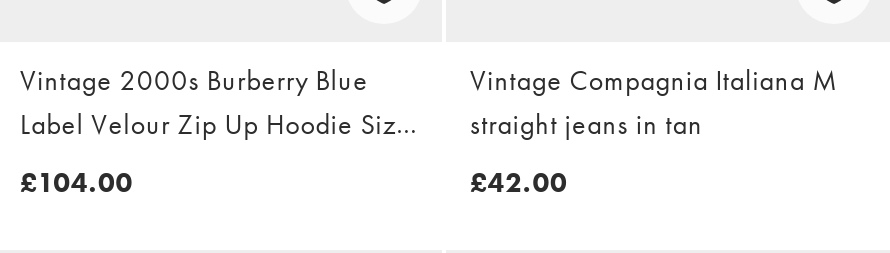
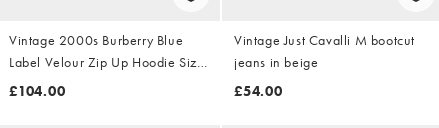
[470,61,838,141] Vintage Compagnia Italiana M | straight jeans in tan -> [234,30,415,70] Vintage Just Cavalli M bootcut | jeans in beige
[470,163,568,199] £42.00 -> [234,81,283,99] £54.00

